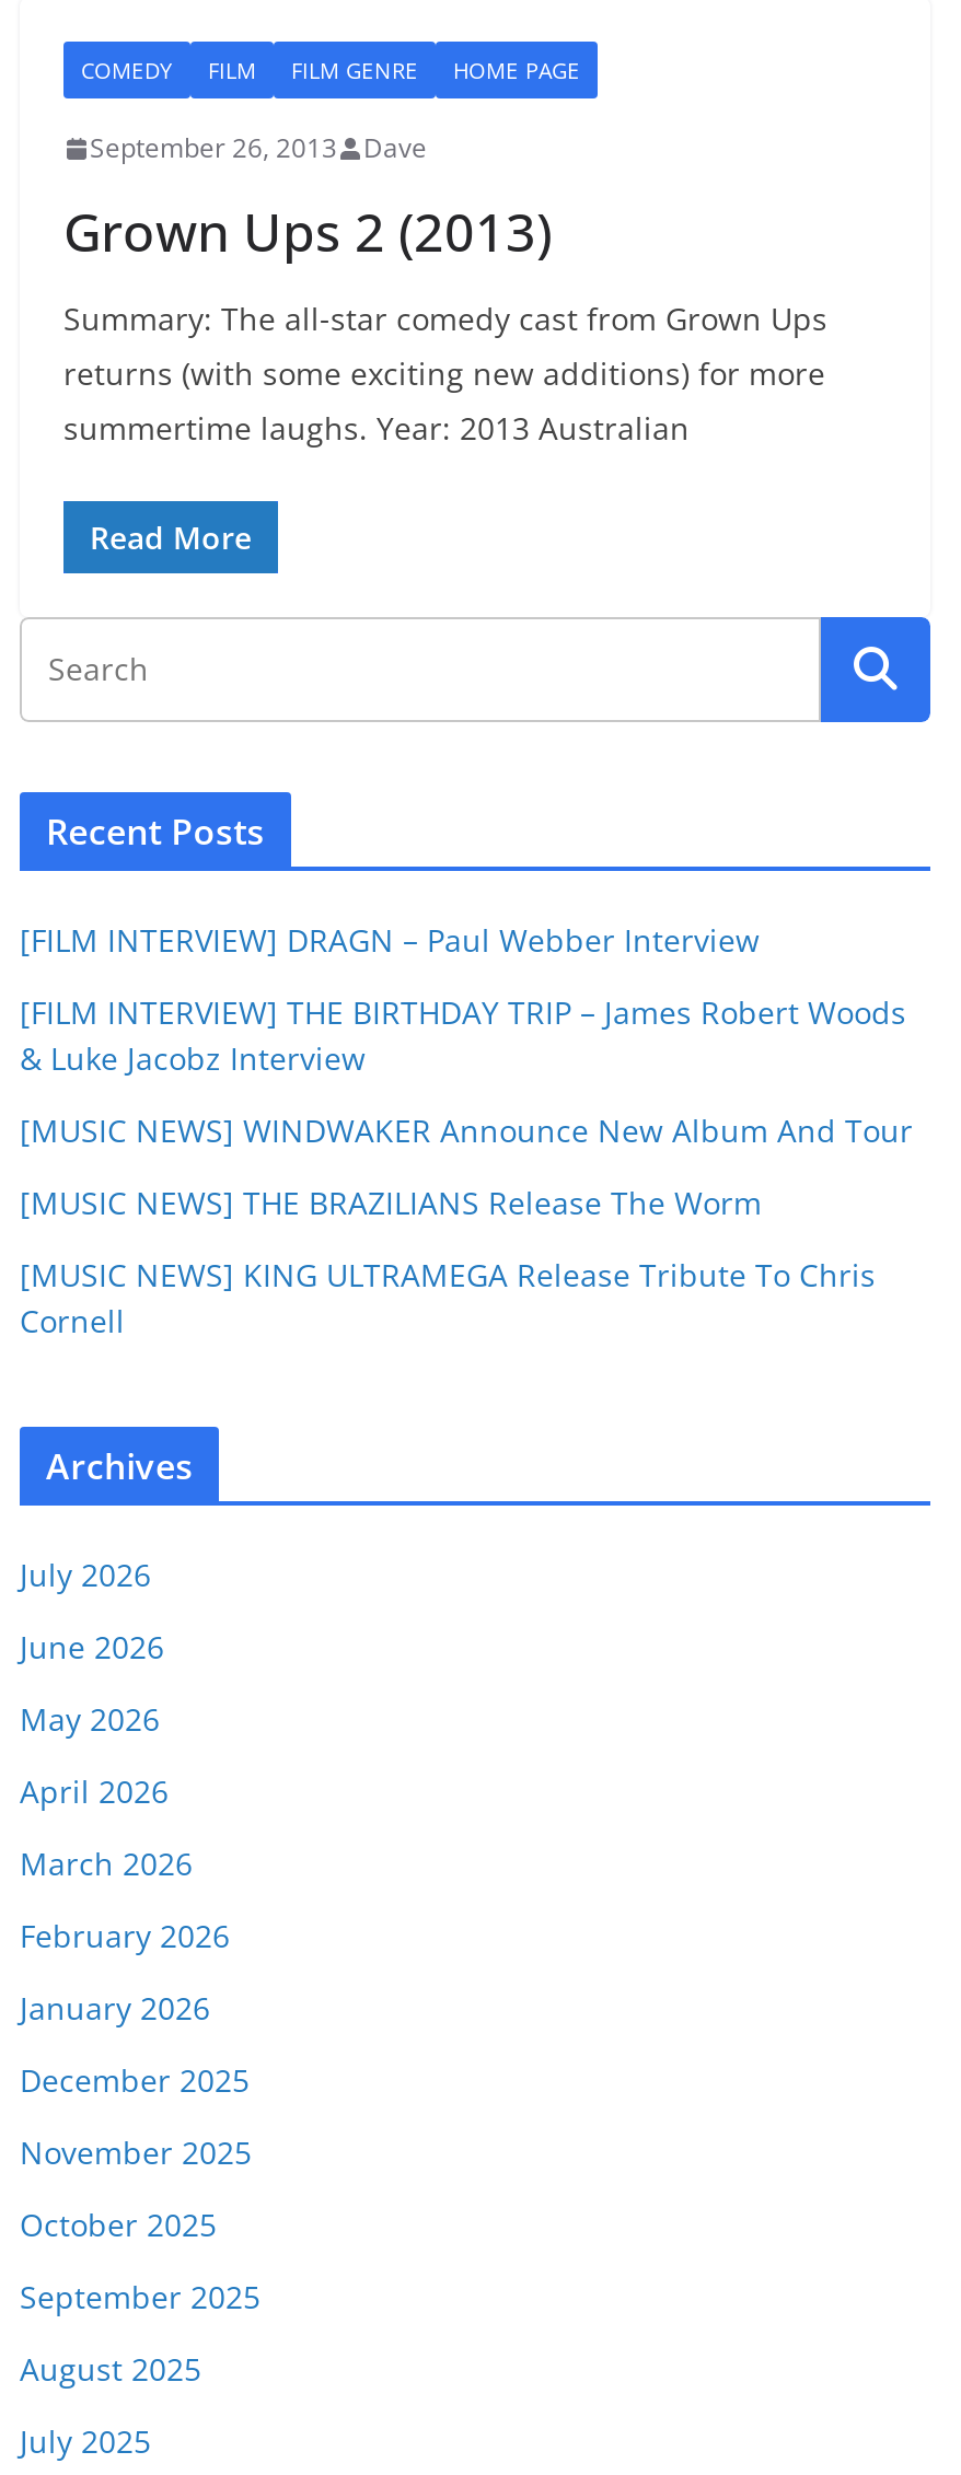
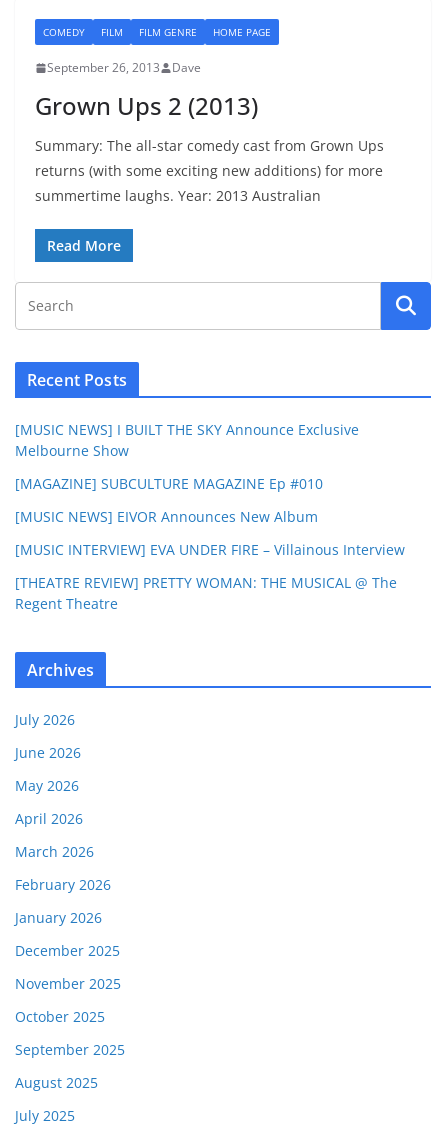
[20,919,760,961] [FILM INTERVIEW] DRAGN – Paul Webber Interview -> [15,420,359,460] [MUSIC NEWS] I BUILT THE SKY Announce Exclusive | Melbourne Show
[20,991,906,1079] [FILM INTERVIEW] THE BIRTHDAY TRIP – James Robert Woods | & Luke Jacobz Interview -> [15,474,323,493] [MAGAZINE] SUBCULTURE MAGAZINE Ep #010
[20,1109,913,1151] [MUSIC NEWS] WINDWAKER Announce New Album And Tour -> [15,507,318,526] [MUSIC NEWS] EIVOR Announces New Album
[20,1182,762,1223] [MUSIC NEWS] THE BRAZILIANS Release The Worm -> [15,540,405,559] [MUSIC INTERVIEW] EVA UNDER FIRE – Villainous Interview
[20,1254,876,1341] [MUSIC NEWS] KING ULTRAMEGA Release Tribute To Chris | Cornell -> [15,573,397,613] [THEATRE REVIEW] PRETTY WOMAN: THE MUSICAL @ The | Regent Theatre

